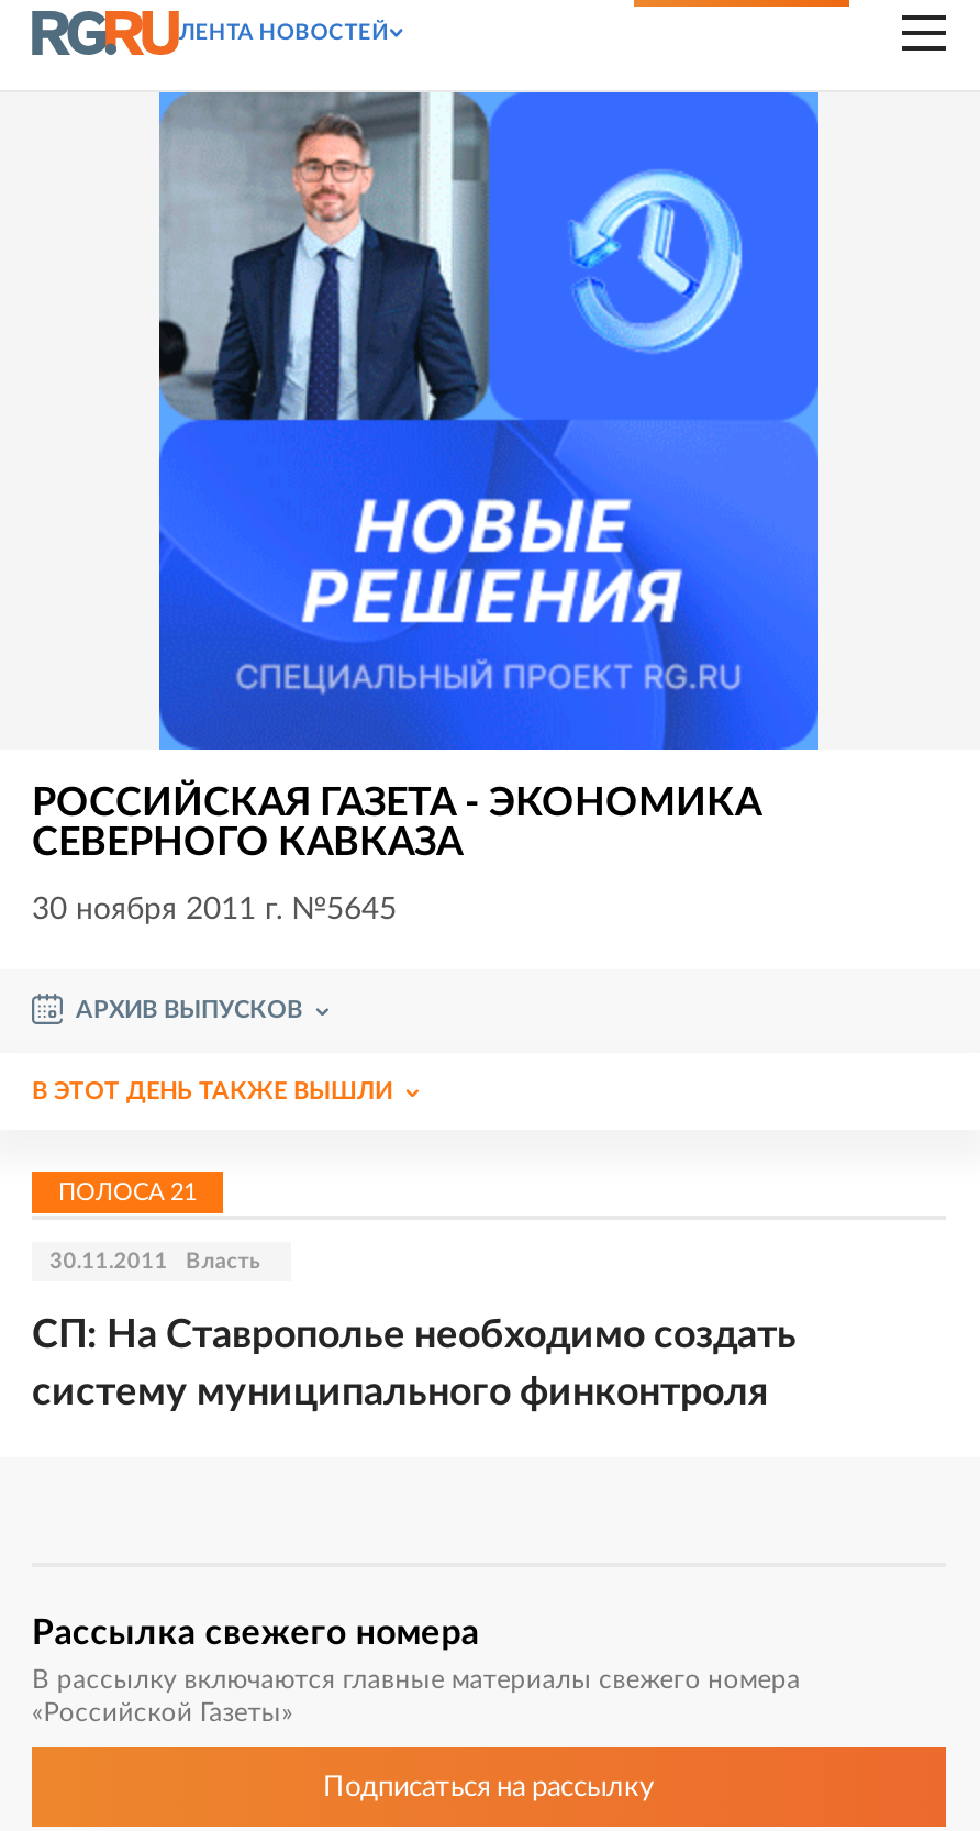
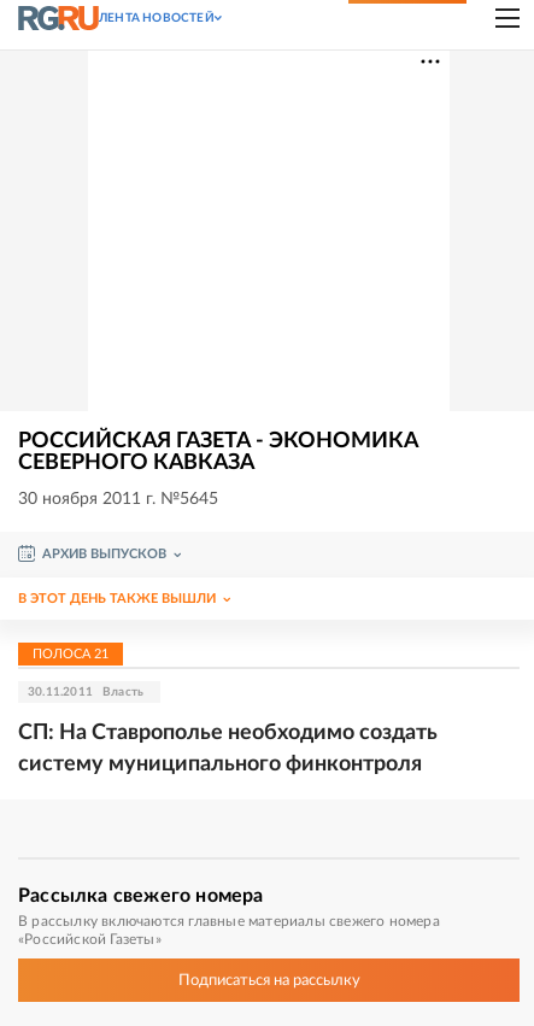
[157,90,821,752] [image] -> none

